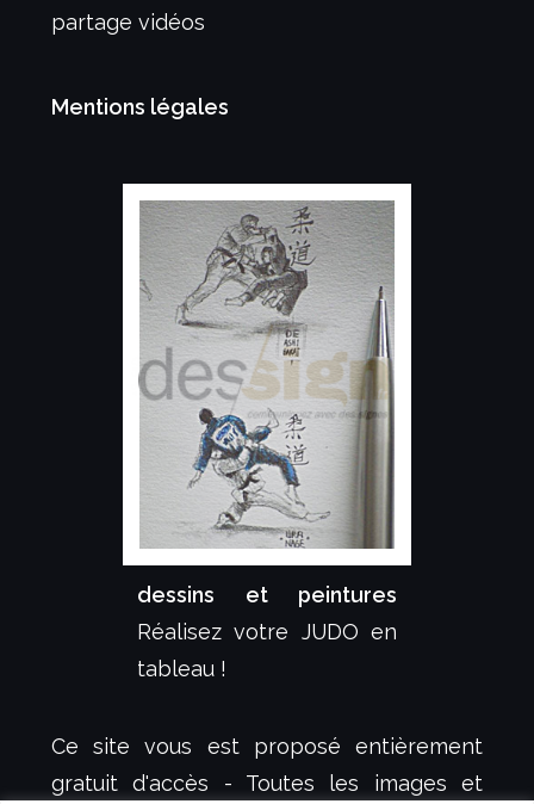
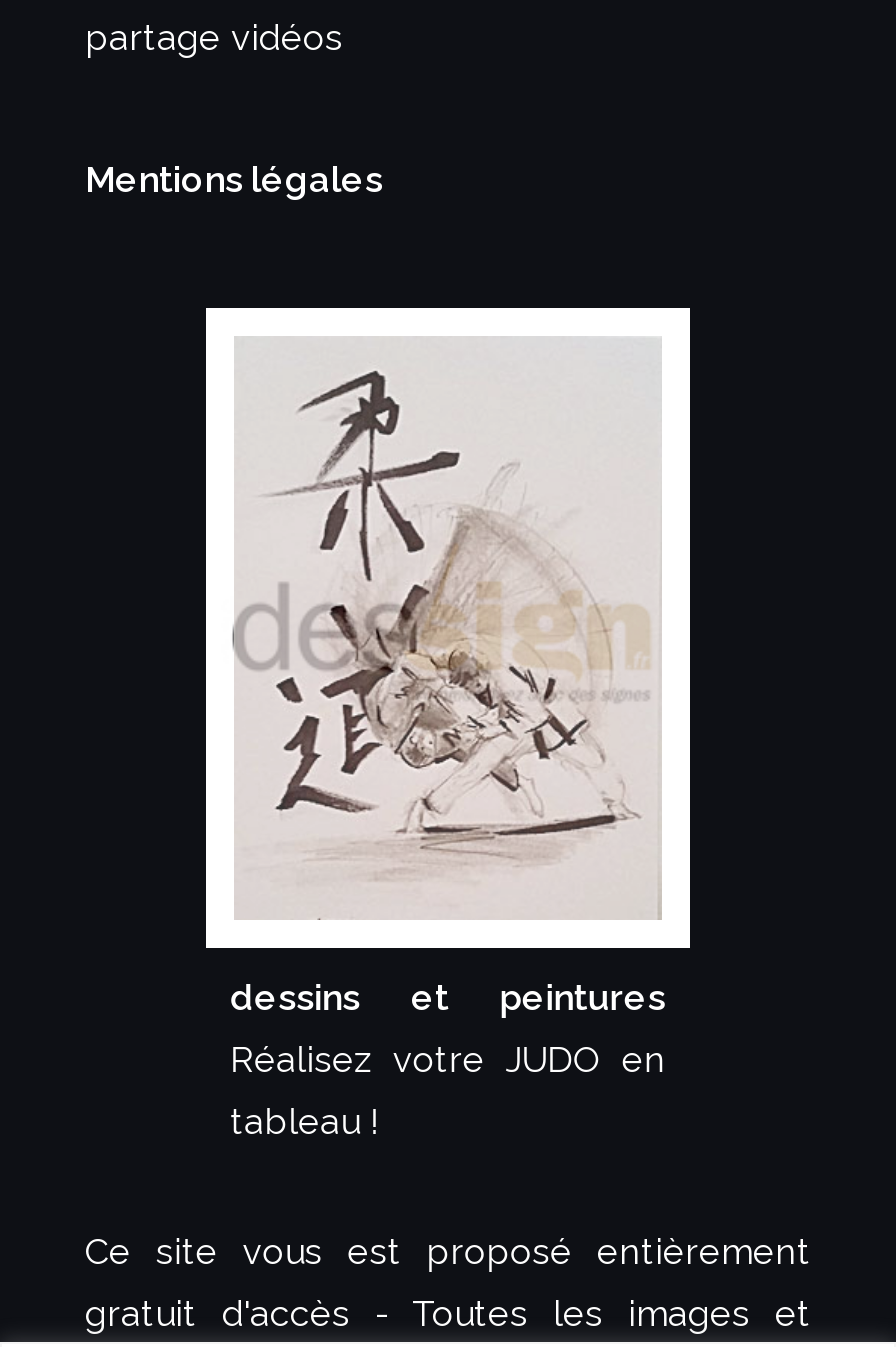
[139,200,395,549] [image] -> [236,338,660,918] [image]

